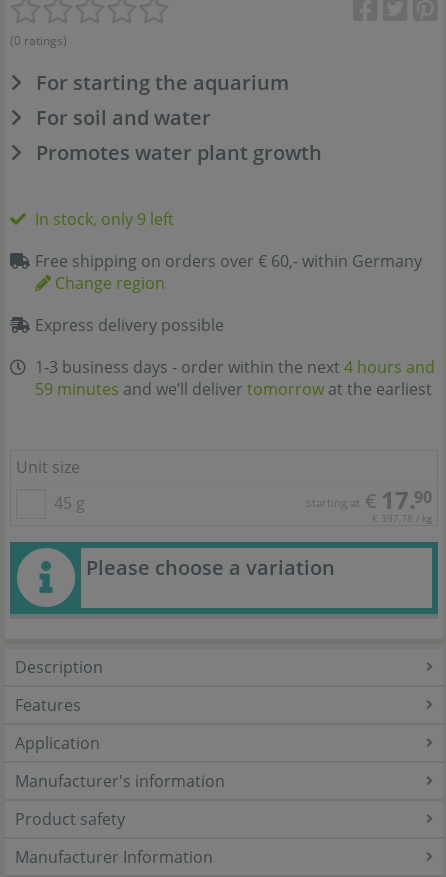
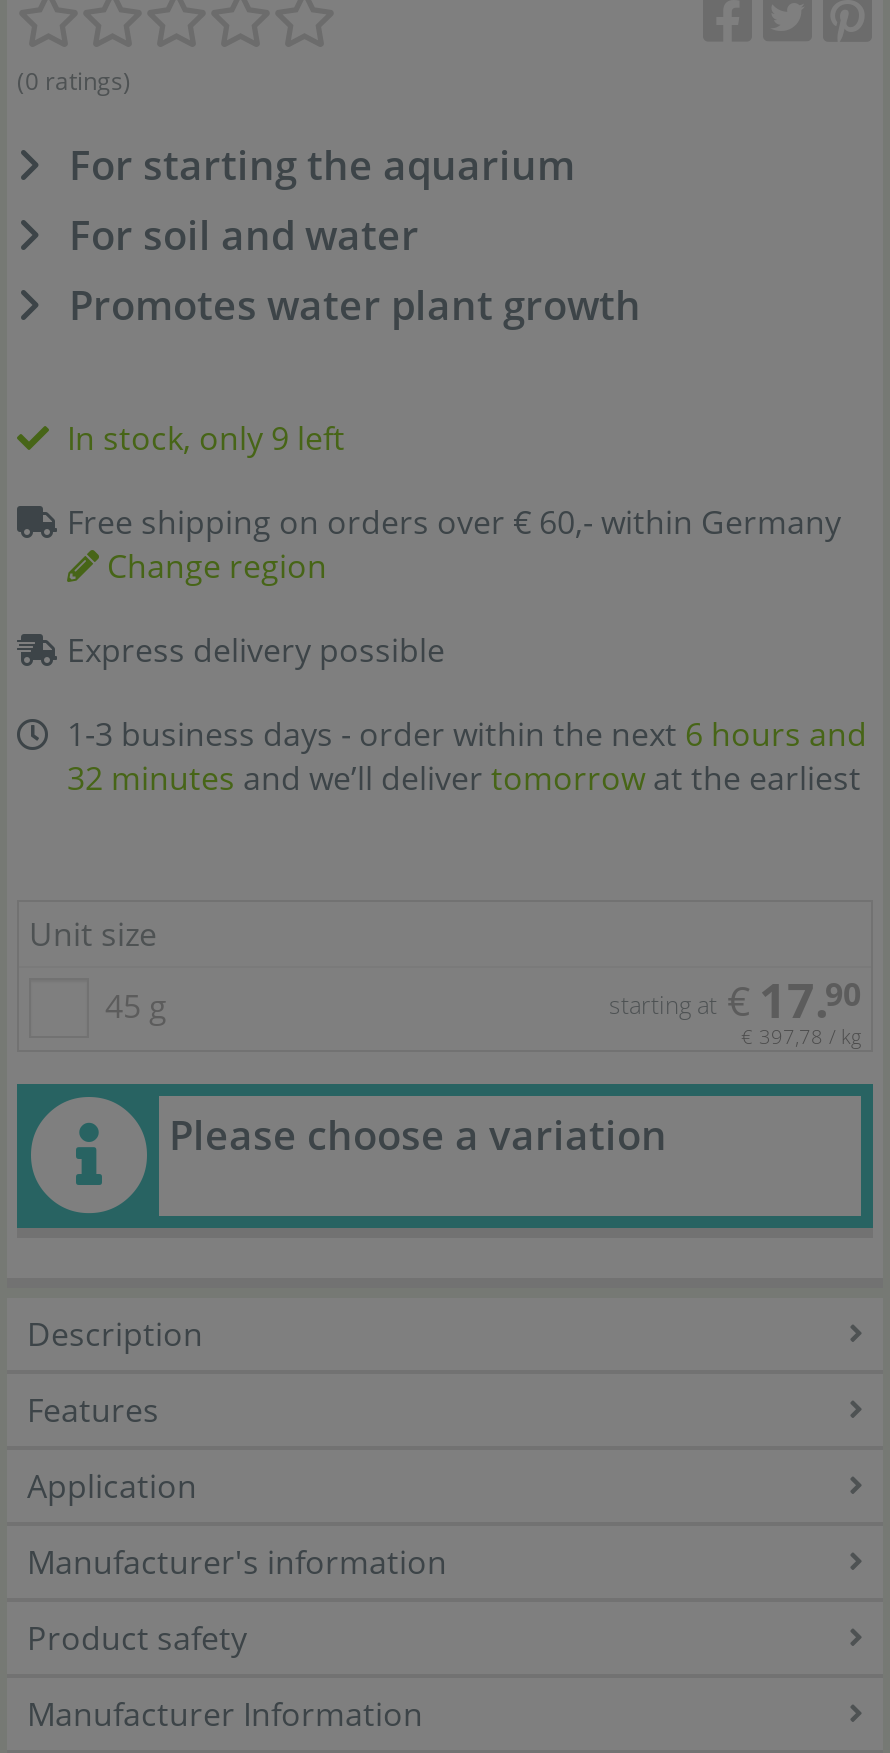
[35,356,435,378] 1-3 business days - order within the next 4 hours and -> [67,712,867,756] 1-3 business days - order within the next 6 hours and
[35,378,432,400] 59 minutes and we’ll deliver tomorrow at the earliest -> [67,756,861,800] 32 minutes and we’ll deliver tomorrow at the earliest

